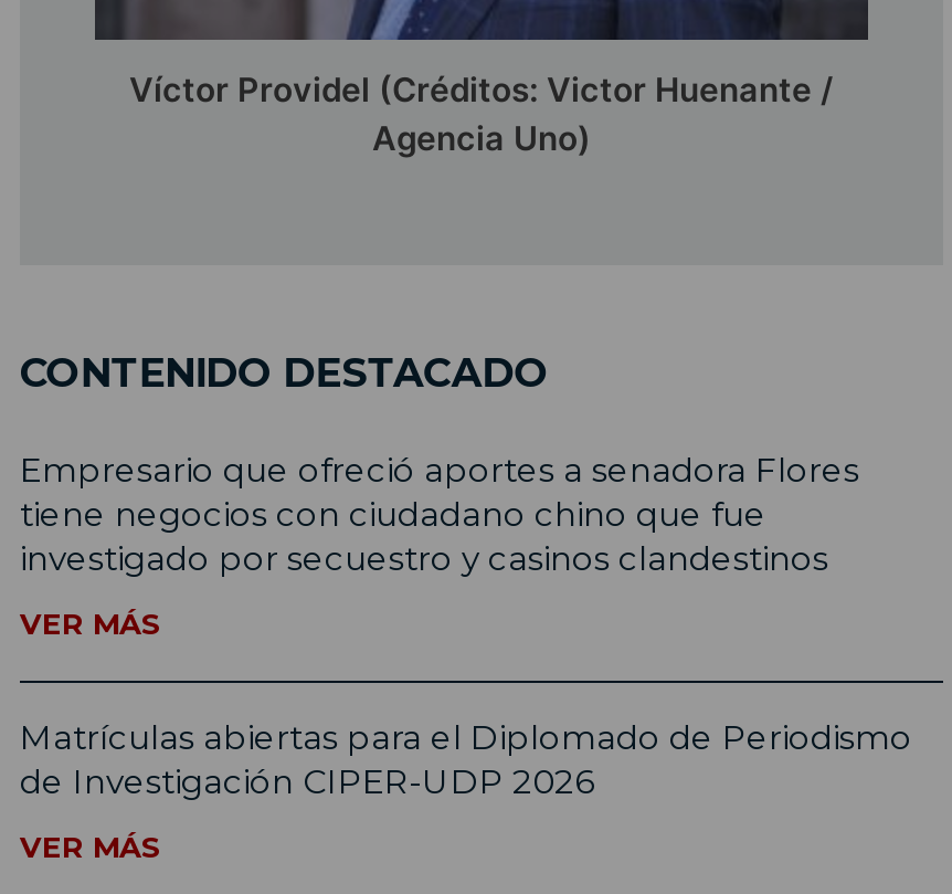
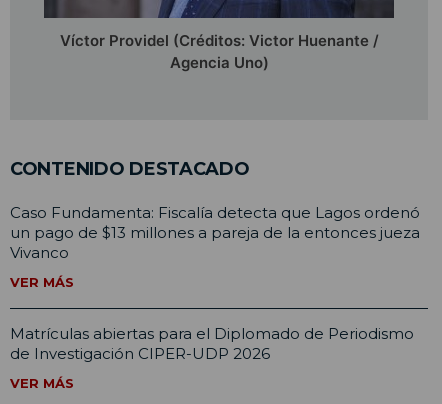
[20,450,859,580] Empresario que ofreció aportes a senadora Flores | tiene negocios con ciudadano chino que fue | investigado por secuestro y casinos clandestinos -> [10,203,420,262] Caso Fundamenta: Fiscalía detecta que Lagos ordenó | un pago de $13 millones a pareja de la entonces jueza | Vivanco

